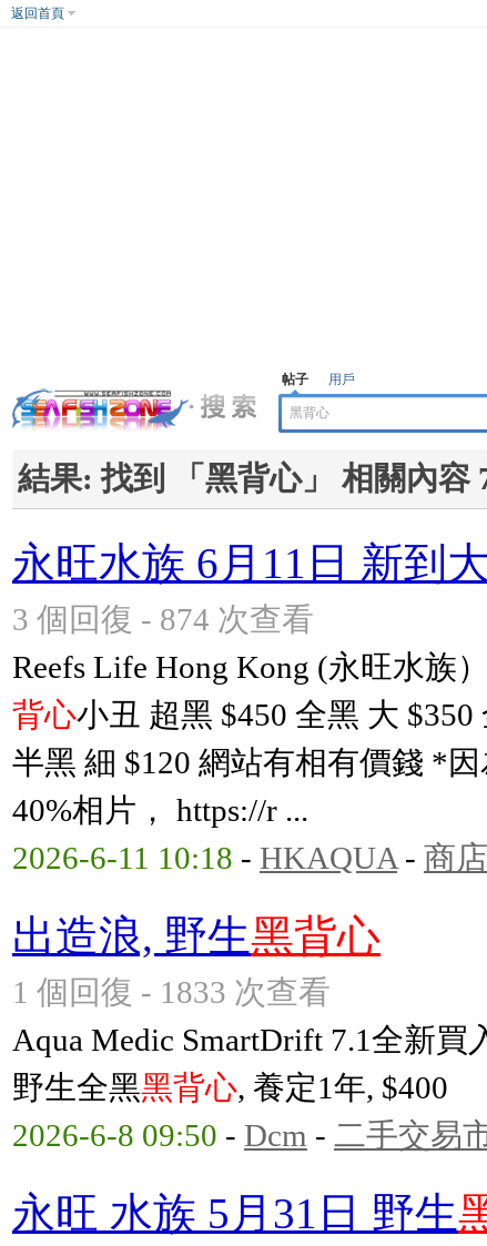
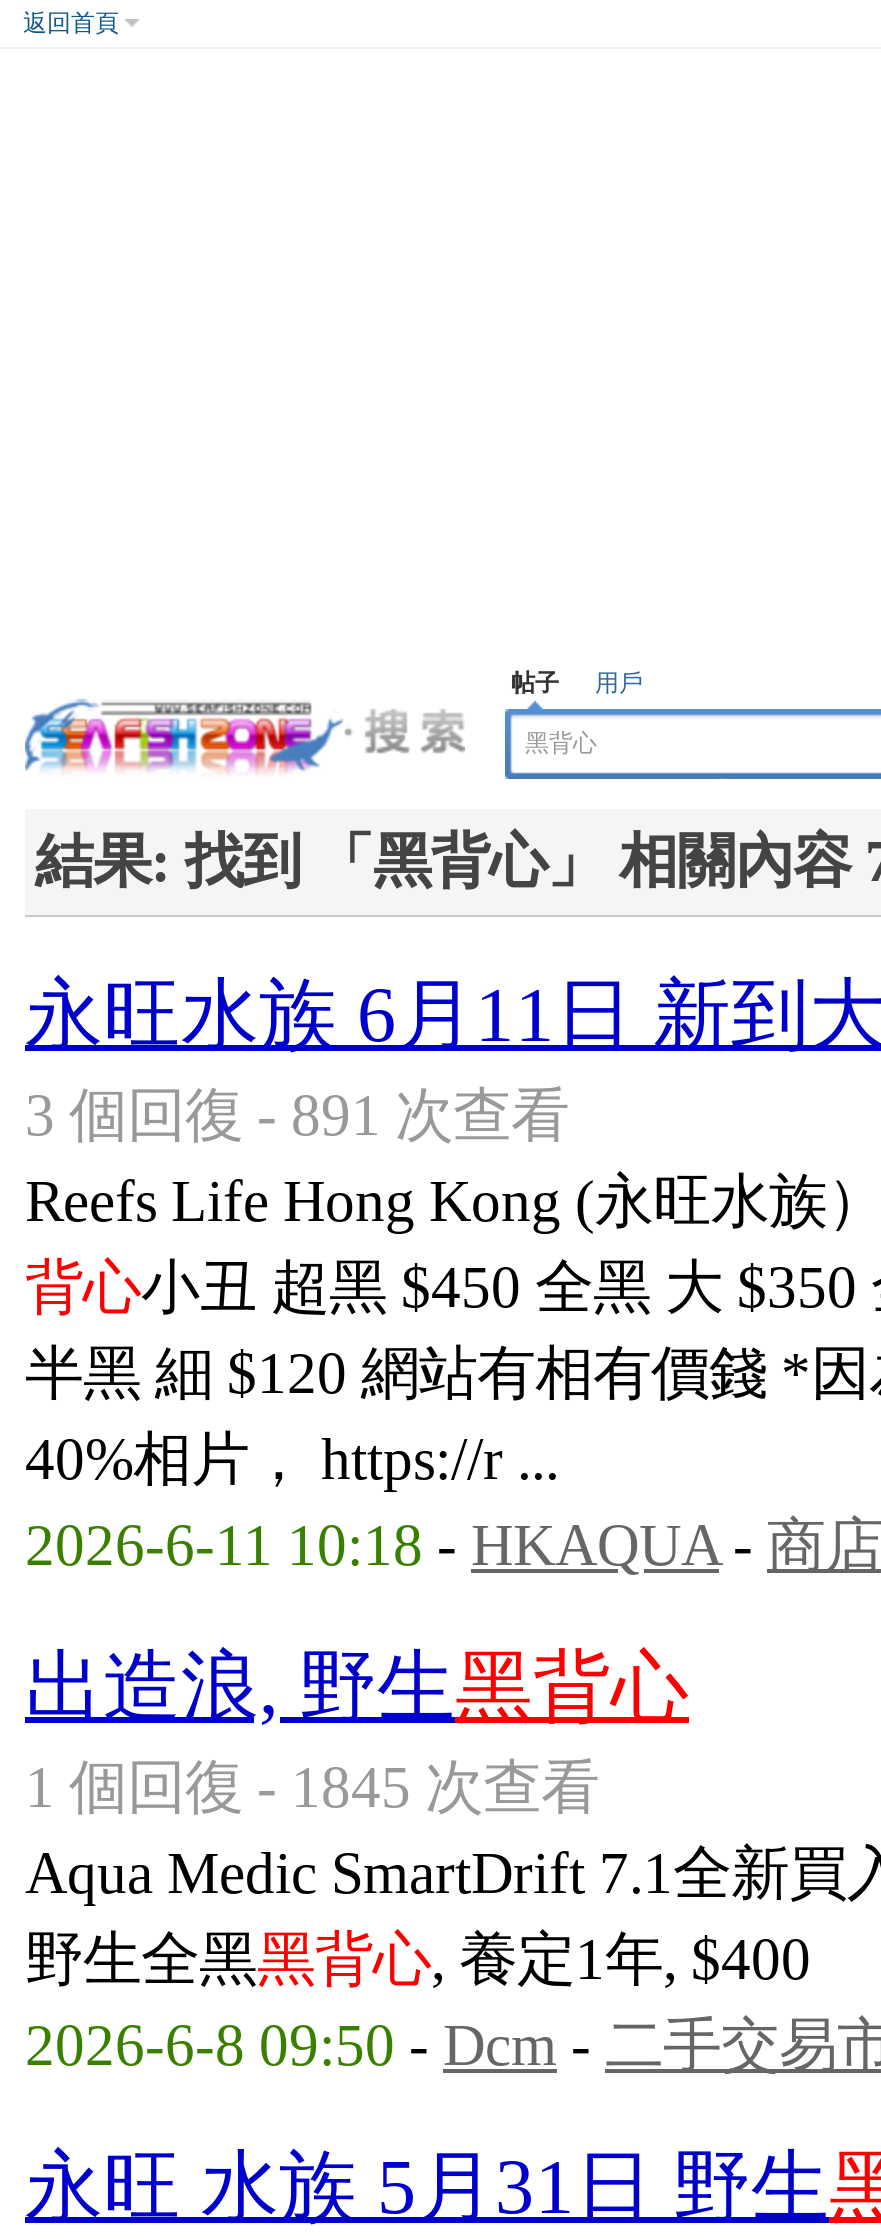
[12,601,314,637] 3 個回復 - 874 次查看 -> [25,1083,569,1147] 3 個回復 - 891 次查看
[12,974,331,1010] 1 個回復 - 1833 次查看 -> [25,1755,599,1819] 1 個回復 - 1845 次查看

